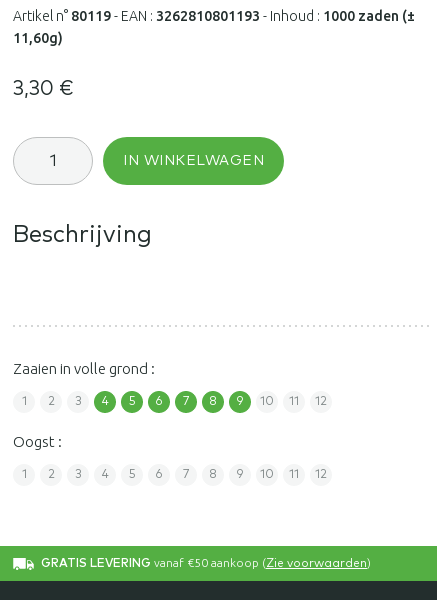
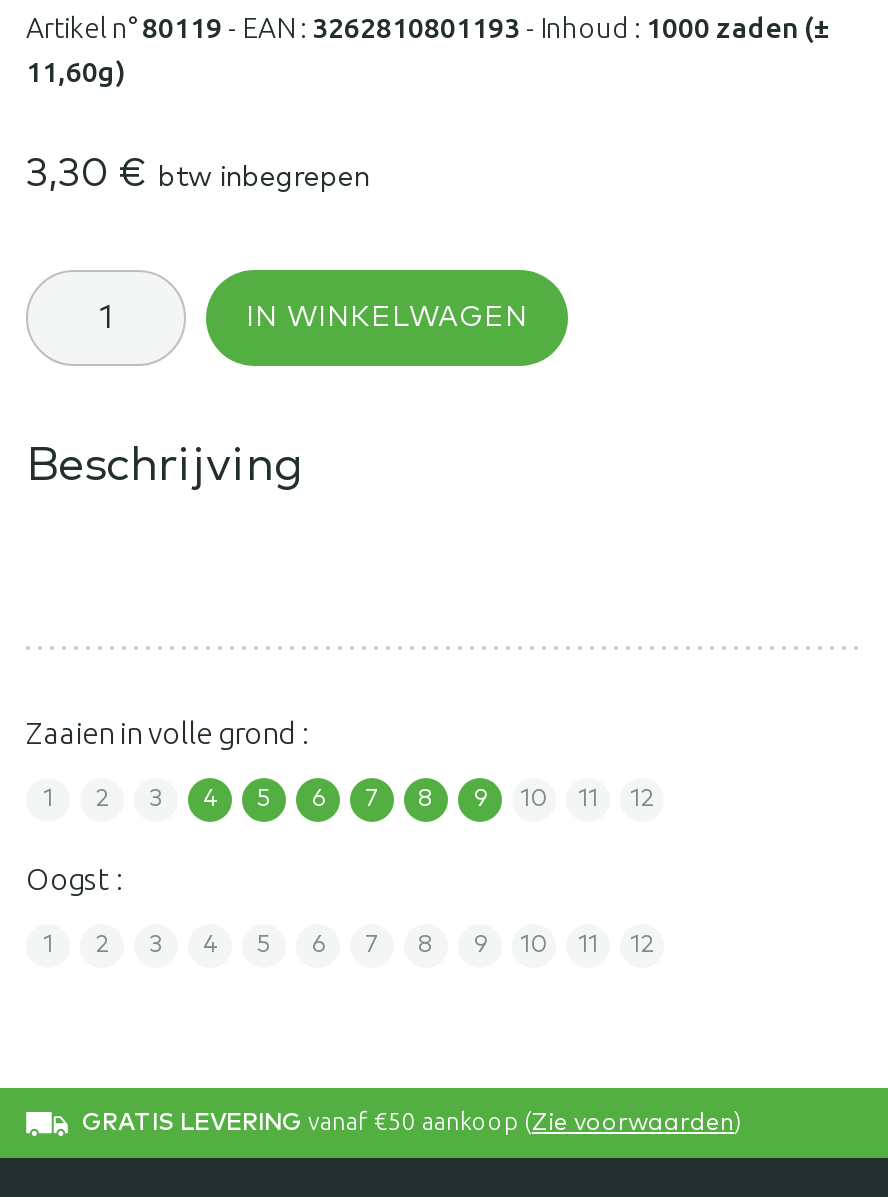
[13,79,74,99] 3,30 € -> [26,154,370,194] 3,30 € btw inbegrepen

